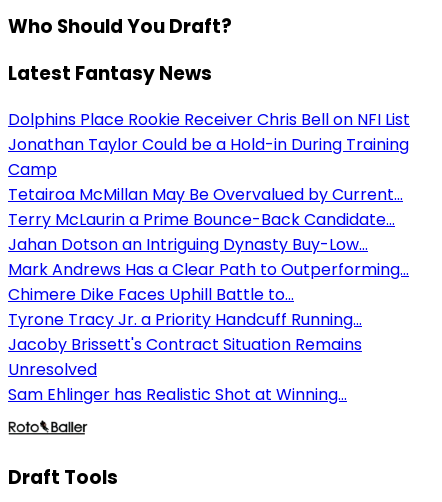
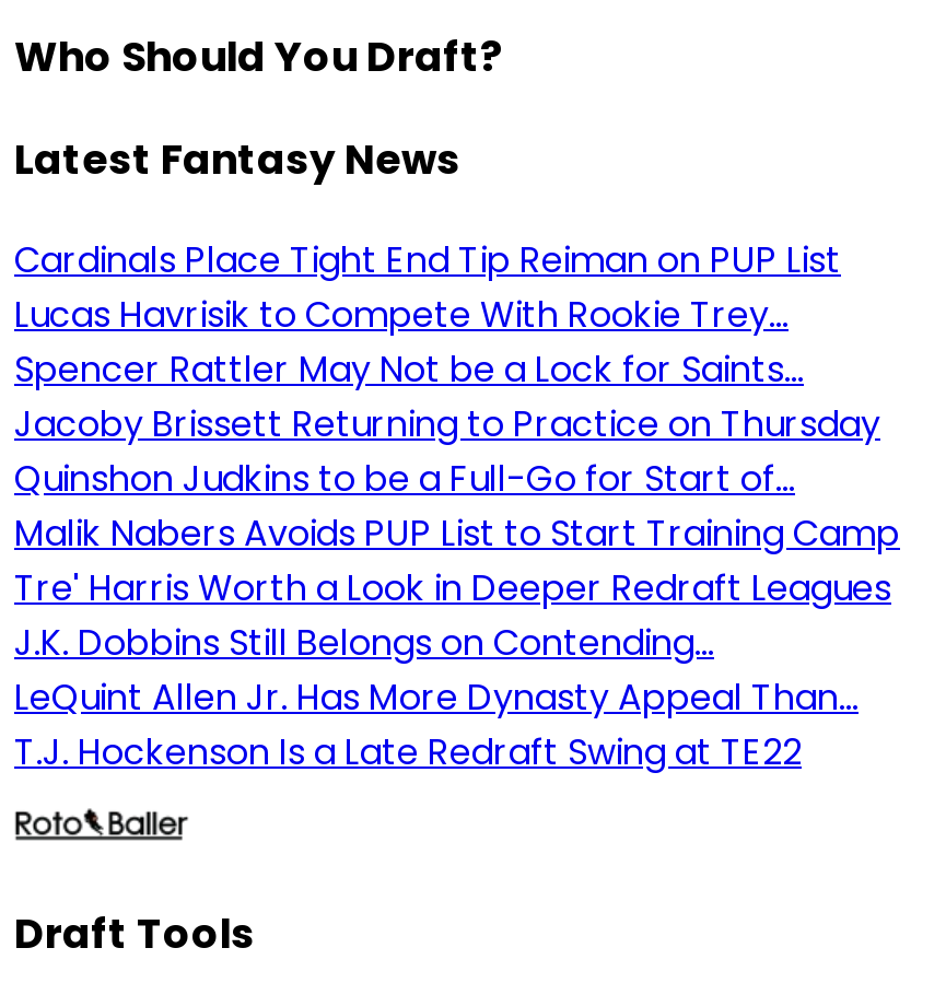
[8,108,410,406] Dolphins Place Rookie Receiver Chris Bell on NFI List | Jonathan Taylor Could be a Hold-in During Training | Camp | Tetairoa McMillan May Be Overvalued by Current... | Terry McLaurin a Prime Bounce-Back Candidate... | Jahan Dotson an Intriguing Dynasty Buy-Low... | Mark Andrews Has a Clear Path to Outperforming... | Chimere Dike Faces Uphill Battle to... | Tyrone Tracy Jr. a Priority Handcuff Running... | Jacoby Brissett's Contract Situation Remains | Unresolved | Sam Ehlinger has Realistic Shot at Winning... -> [14,235,900,777] Cardinals Place Tight End Tip Reiman on PUP List | Lucas Havrisik to Compete With Rookie Trey... | Spencer Rattler May Not be a Lock for Saints... | Jacoby Brissett Returning to Practice on Thursday | Quinshon Judkins to be a Full-Go for Start of... | Malik Nabers Avoids PUP List to Start Training Camp | Tre' Harris Worth a Look in Deeper Redraft Leagues | J.K. Dobbins Still Belongs on Contending... | LeQuint Allen Jr. Has More Dynasty Appeal Than... | T.J. Hockenson Is a Late Redraft Swing at TE22

